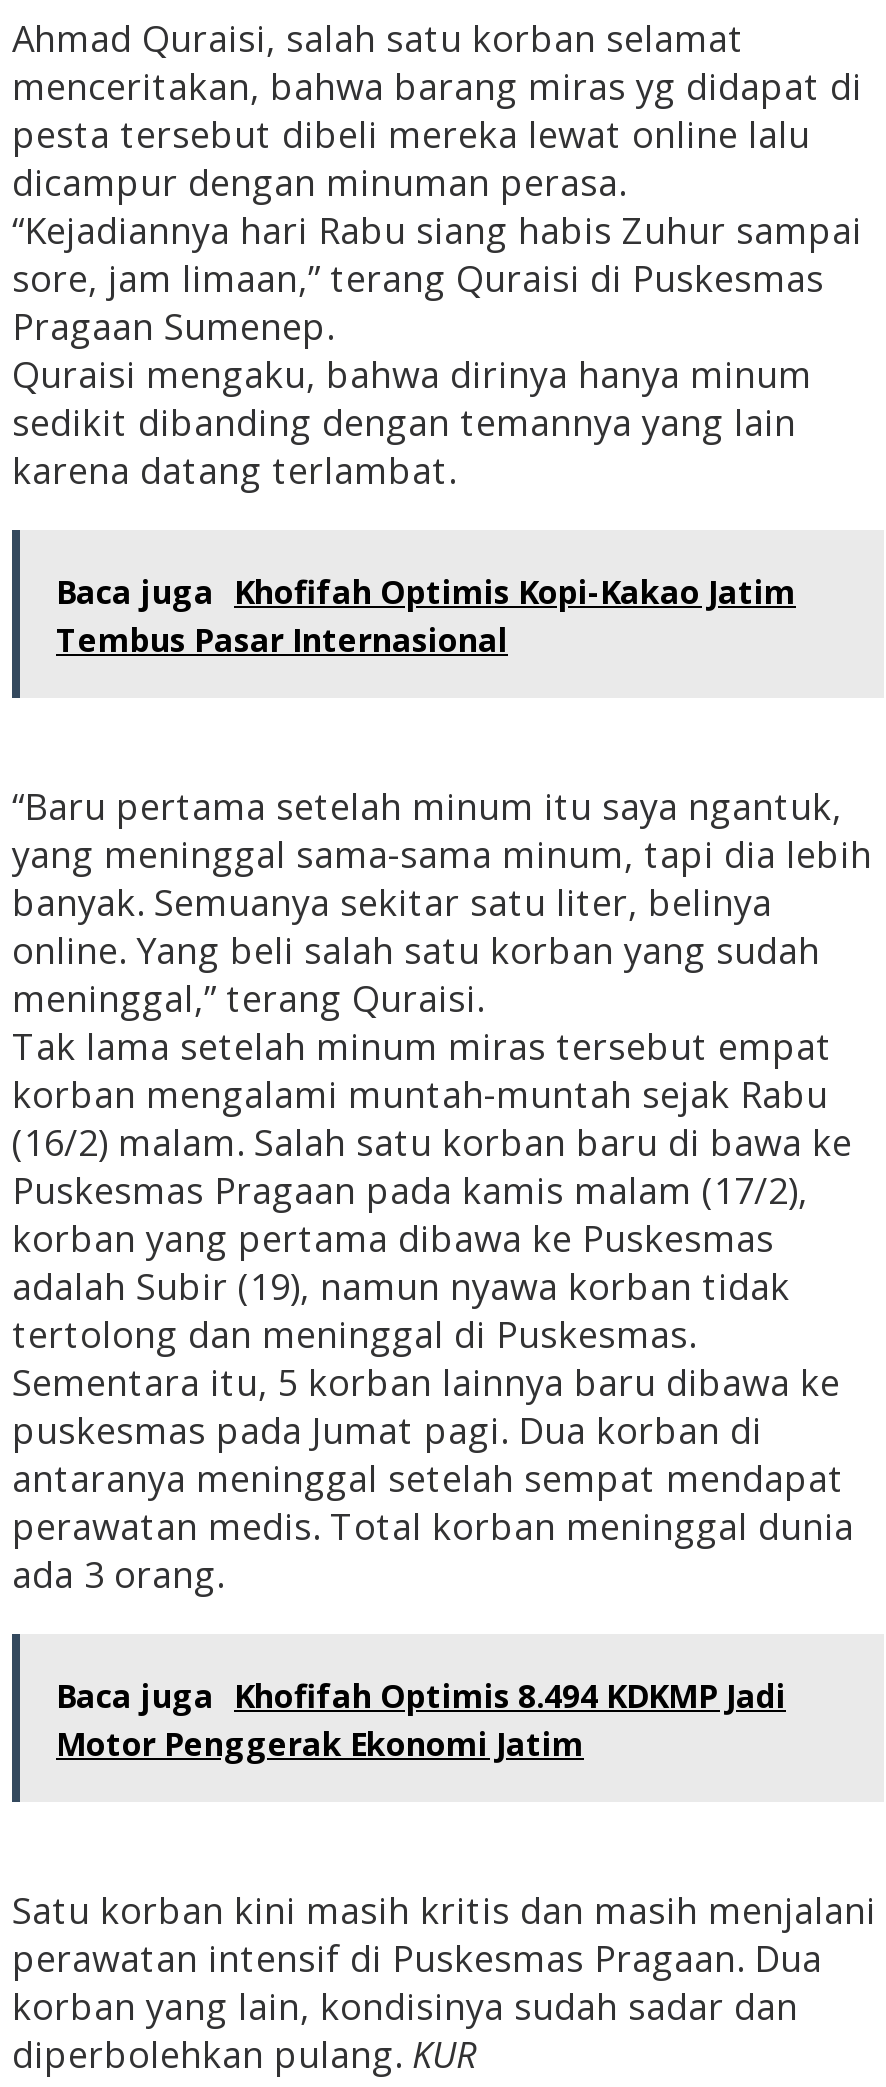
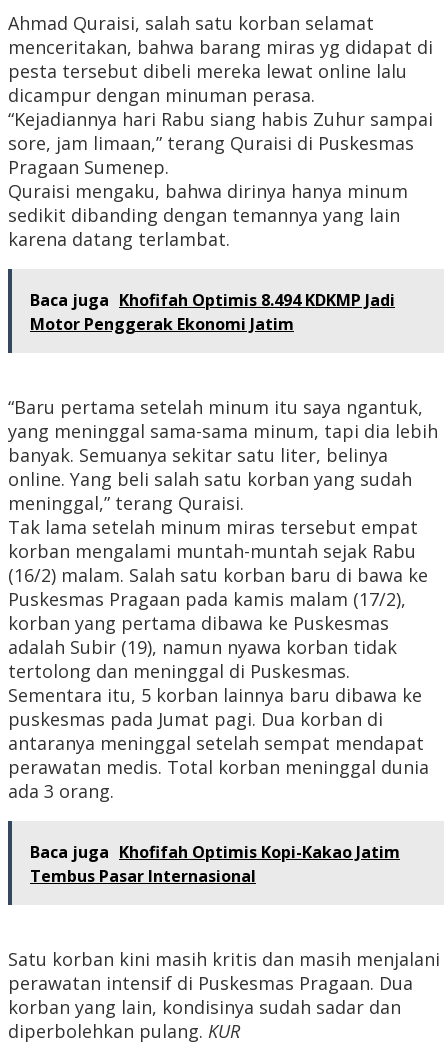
moved [56,570,796,662] -> [30,841,400,887]: Baca juga Khofifah Optimis Kopi-Kakao Jatim | Tembus Pasar Internasional
moved [56,1674,786,1766] -> [30,289,395,335]: Baca juga Khofifah Optimis 8.494 KDKMP Jadi | Motor Penggerak Ekonomi Jatim

